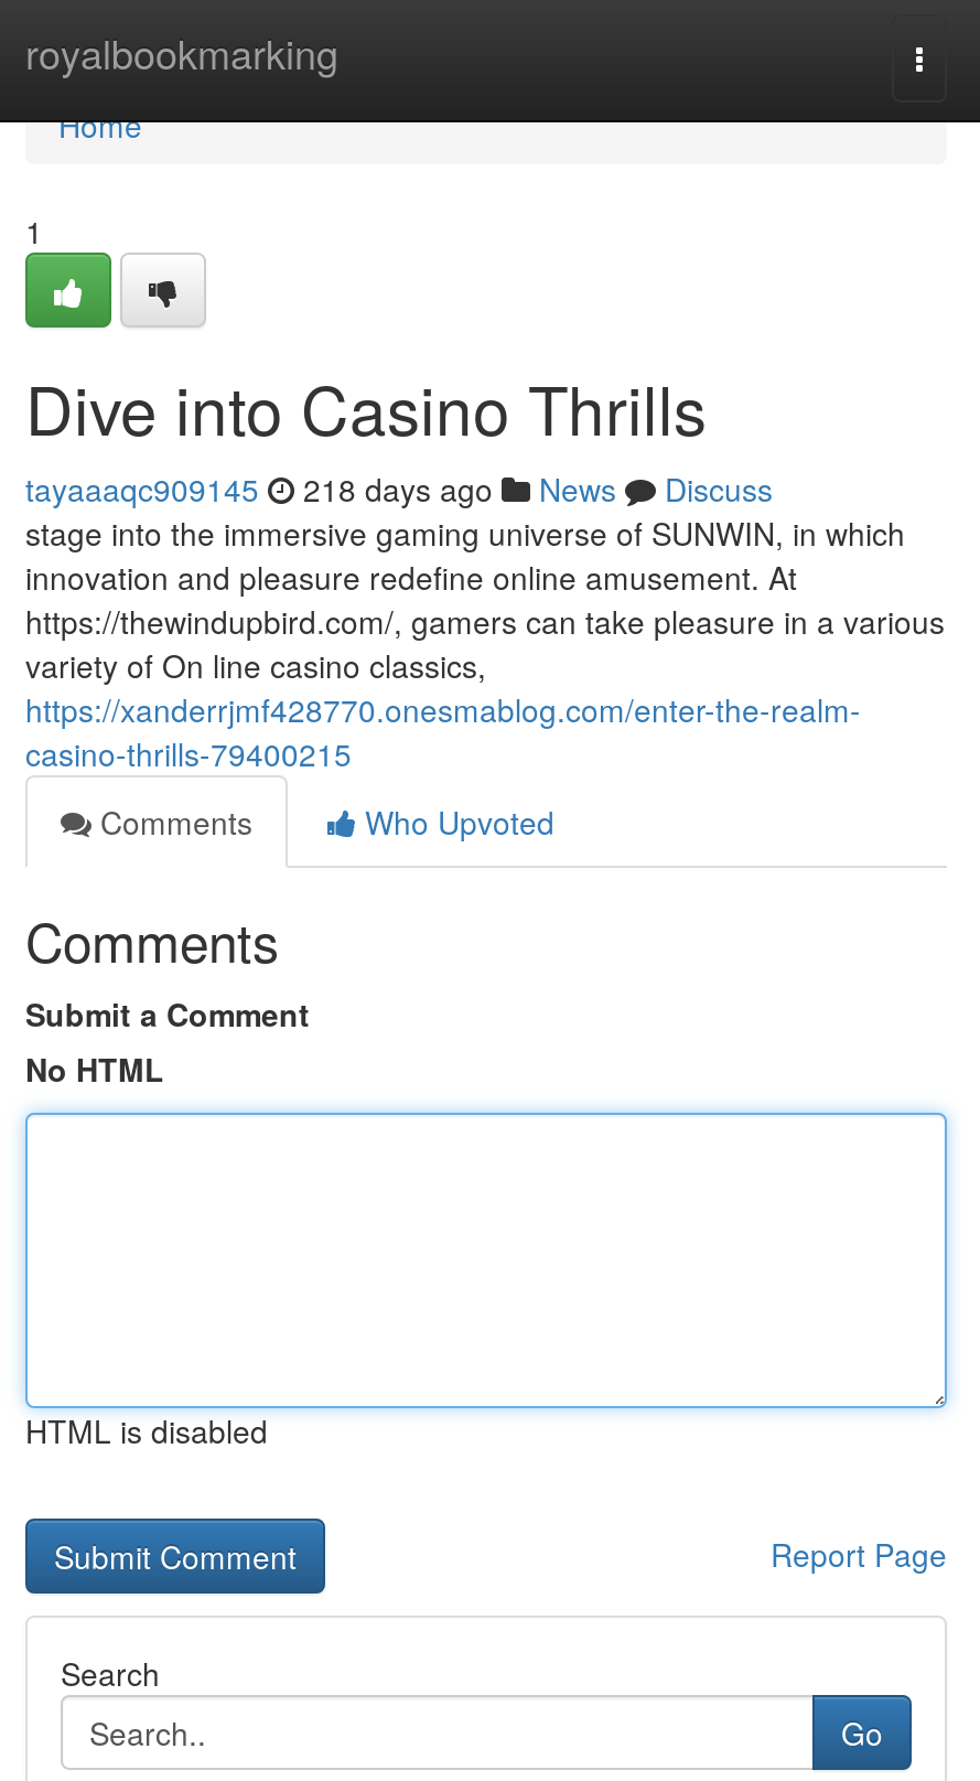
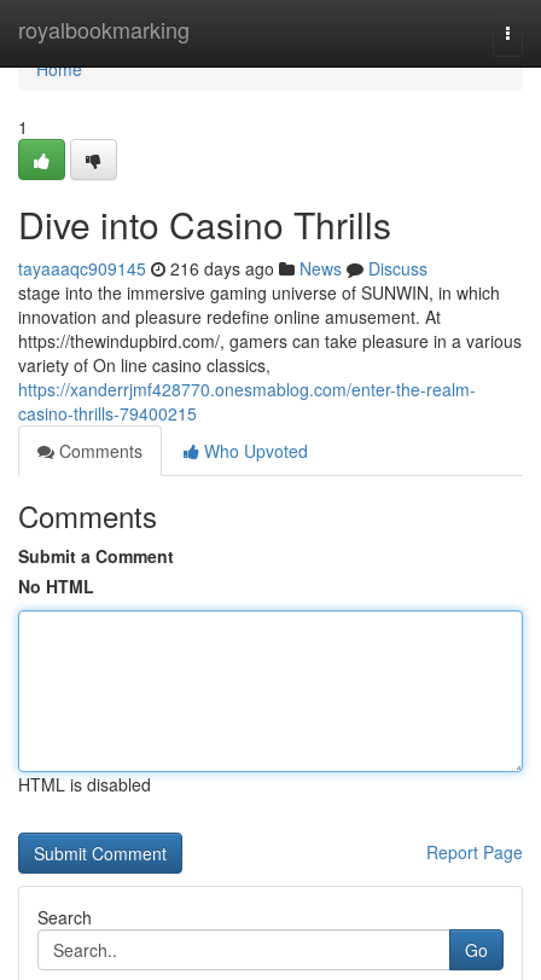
[25,466,773,511] tayaaaqc909145 218 days ago News Discuss -> [18,256,427,280] tayaaaqc909145 216 days ago News Discuss

